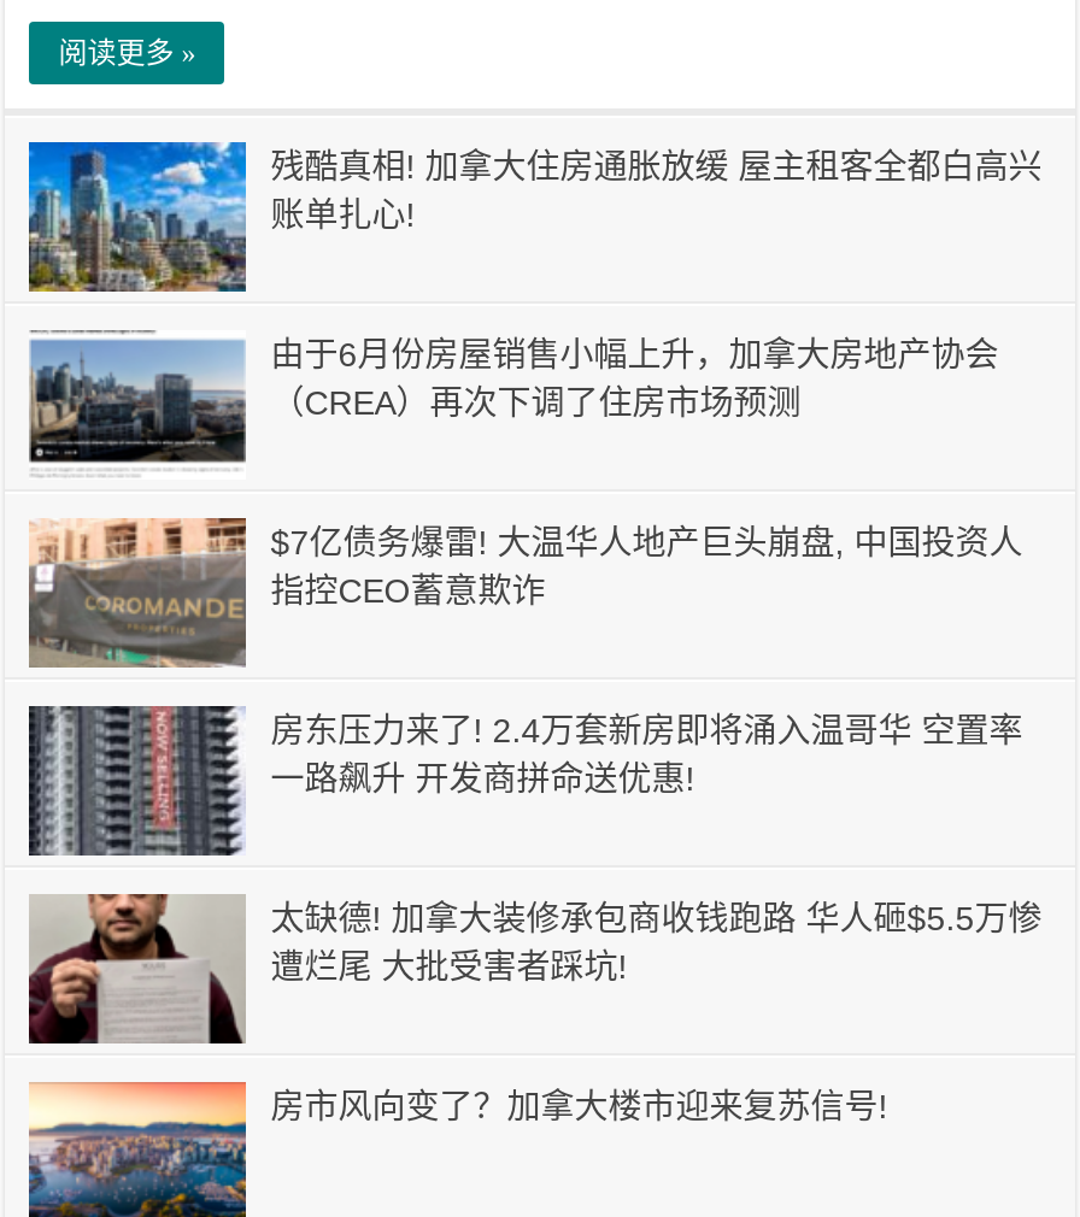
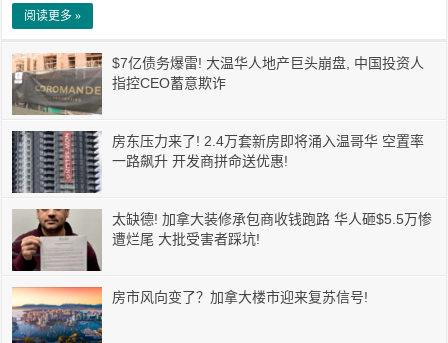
[27,140,1042,294] [image] | 残酷真相! 加拿大住房通胀放缓 屋主租客全都白高兴 | 账单扎心! -> none
[29,333,999,472] [image] | 由于6月份房屋销售小幅上升，加拿大房地产协会 | （CREA）再次下调了住房市场预测 -> none

